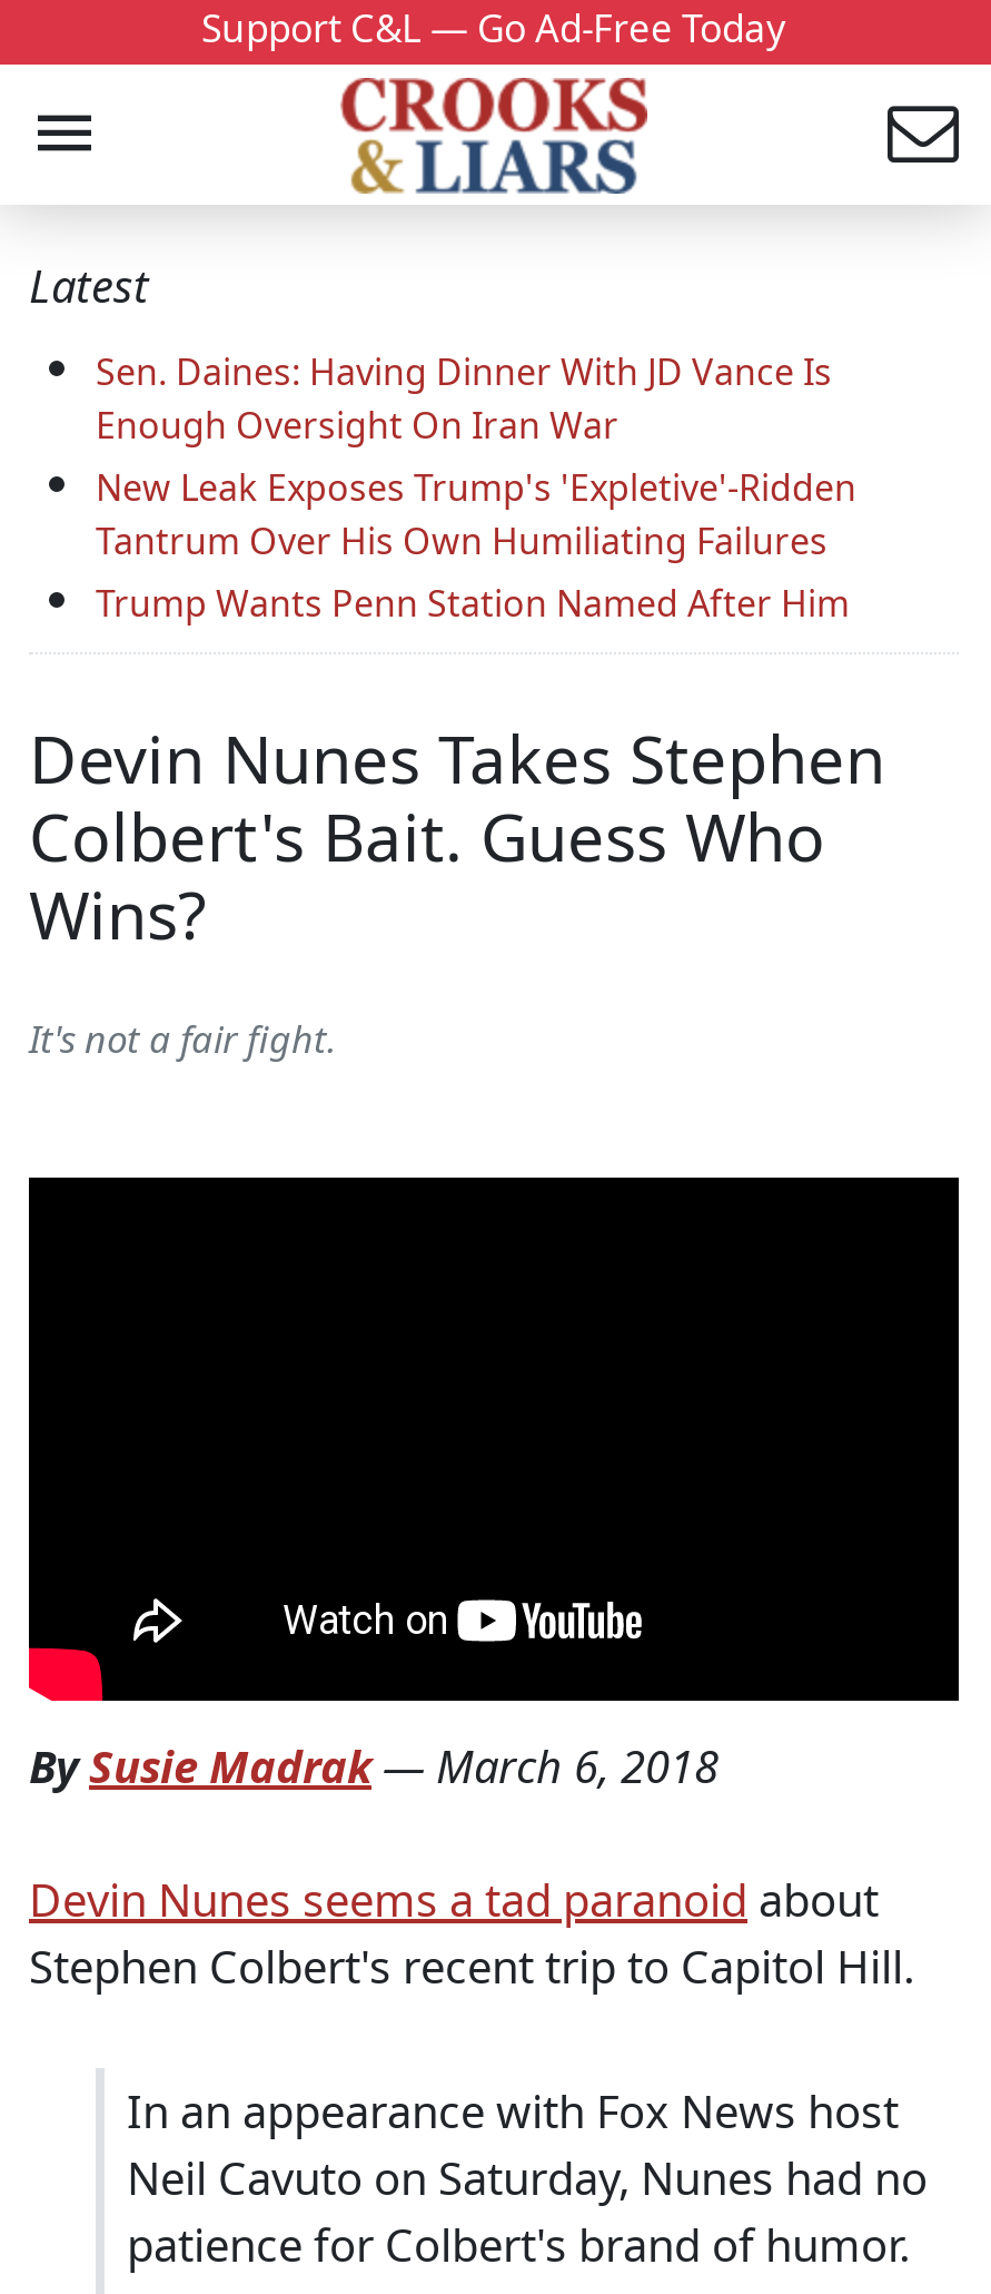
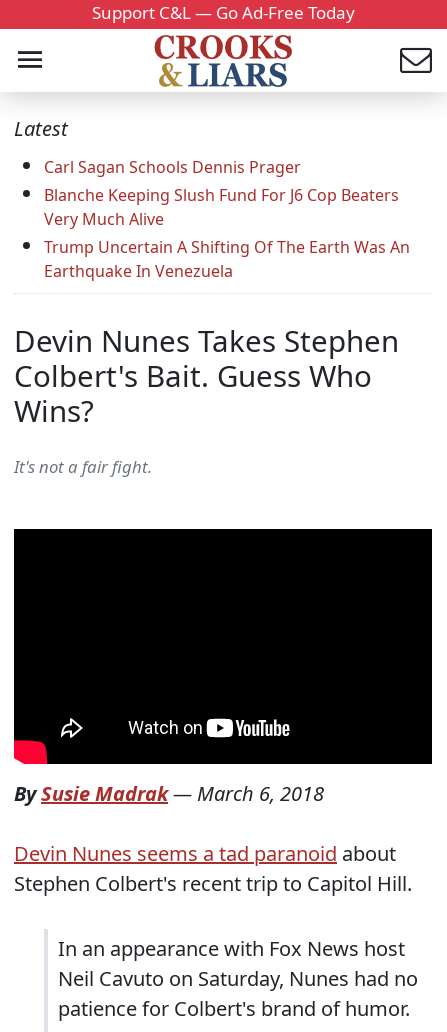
[96,348,856,629] Sen. Daines: Having Dinner With JD Vance Is | Enough Oversight On Iran War | New Leak Exposes Trump's 'Expletive'-Ridden | Tantrum Over His Own Humiliating Failures | Trump Wants Penn Station Named After Him -> [44,156,410,282] Carl Sagan Schools Dennis Prager | Blanche Keeping Slush Fund For J6 Cop Beaters | Very Much Alive | Trump Uncertain A Shifting Of The Earth Was An | Earthquake In Venezuela

